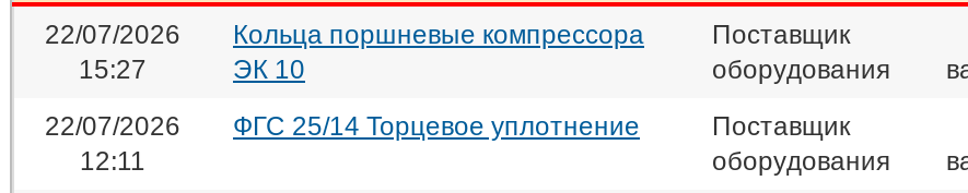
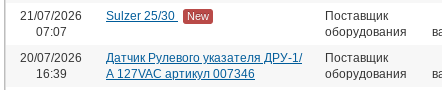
[45,20,180,85] 22/07/2026 | 15:27 -> [20,9,82,39] 21/07/2026 | 07:07
[233,20,644,85] Кольца поршневые компрессора | ЭК 10 -> [106,9,209,23] Sulzer 25/30 | New
[45,111,180,177] 22/07/2026 | 12:11 -> [20,51,82,81] 20/07/2026 | 16:39
[233,111,640,142] ФГС 25/14 Торцевое уплотнение -> [106,51,302,81] Датчик Рулевого указателя ДРУ-1/ | А 127VAC артикул 007346

